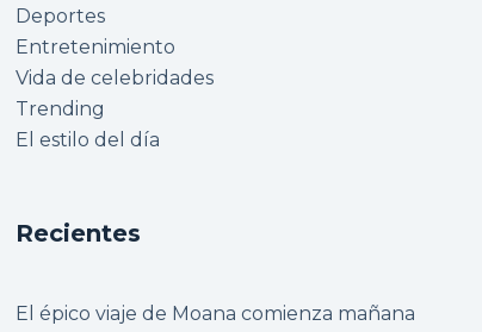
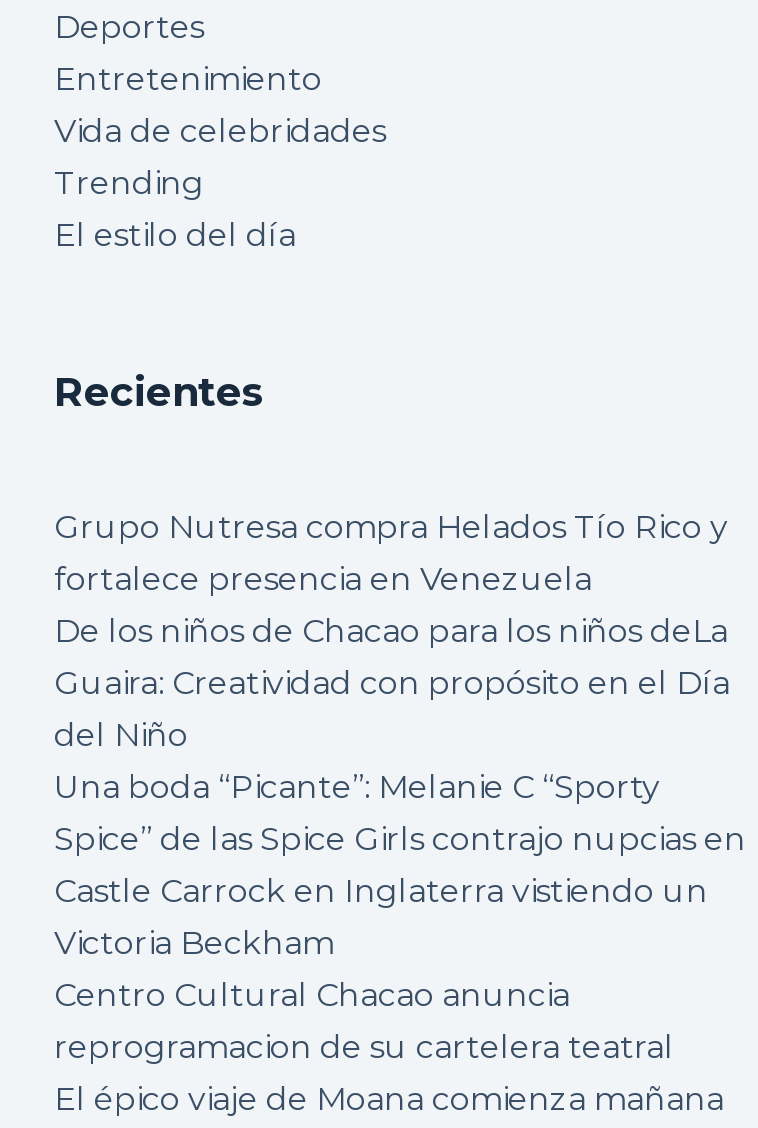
none -> [54,509,746,1067] Grupo Nutresa compra Helados Tío Rico y | fortalece presencia en Venezuela | De los niños de Chacao para los niños deLa | Guaira: Creatividad con propósito en el Día | del Niño | Una boda “Picante”: Melanie C “Sporty | Spice” de las Spice Girls contrajo nupcias en | Castle Carrock en Inglaterra vistiendo un | Victoria Beckham | Centro Cultural Chacao anuncia | reprogramacion de su cartelera teatral

